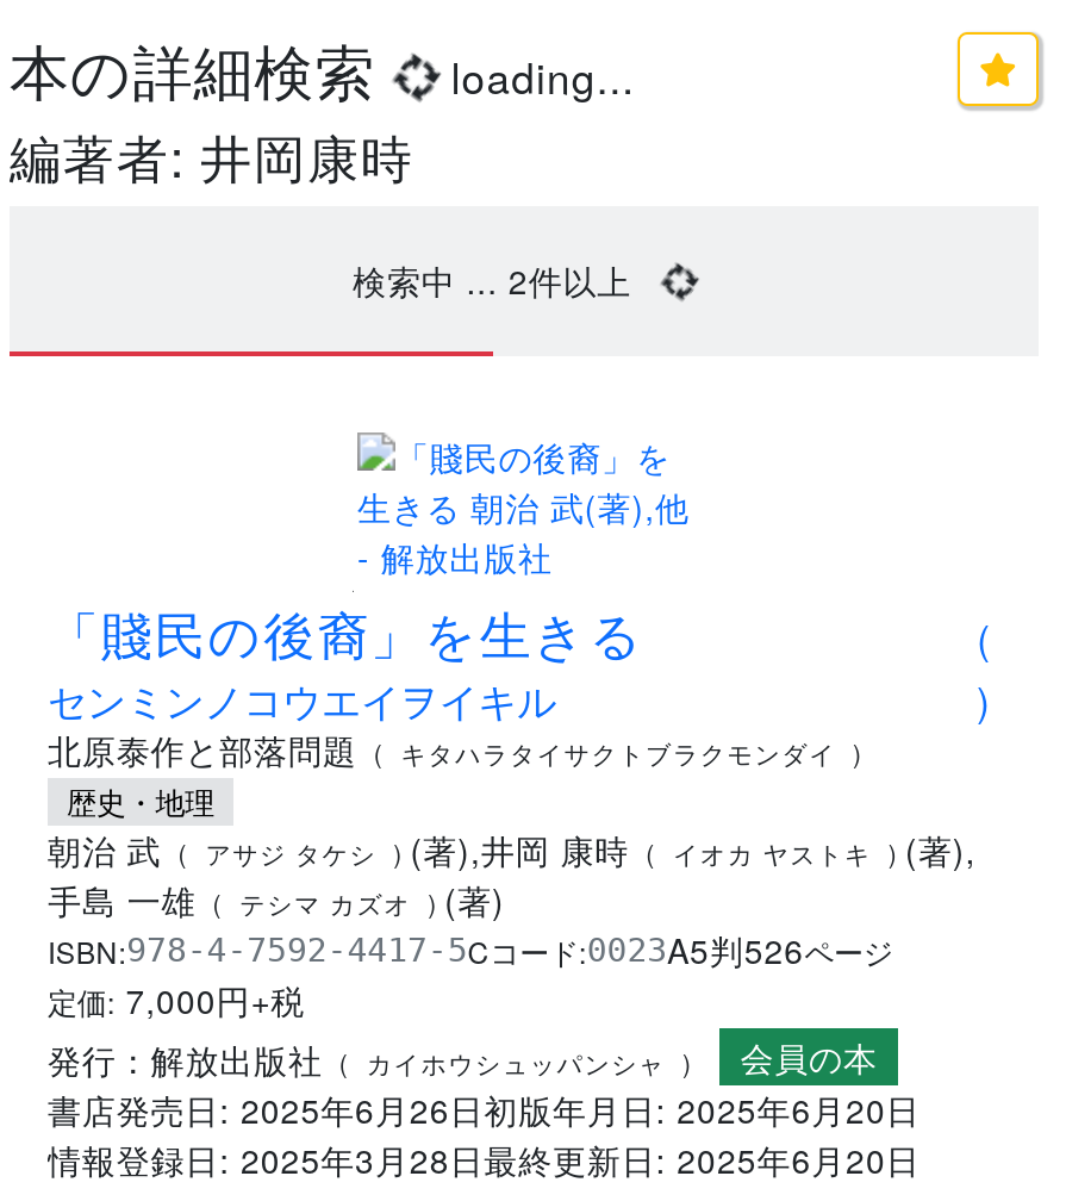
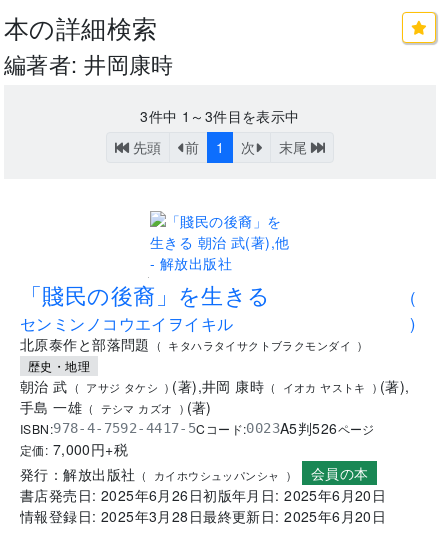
[438,46,635,106] loading... -> none
[353,256,632,304] 検索中 ... 2件以上 -> [129,106,311,157] 3件中1～3件目を表示中 | 先頭 | 前 | 1 | 次 | 末尾

